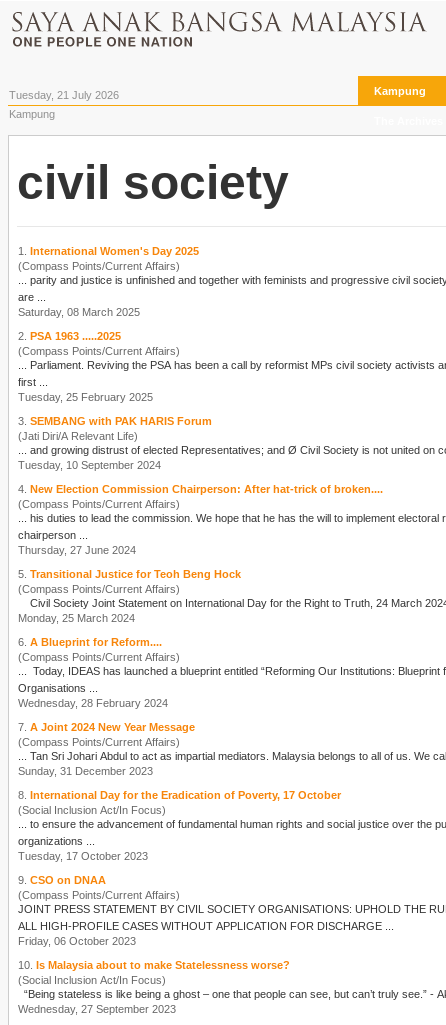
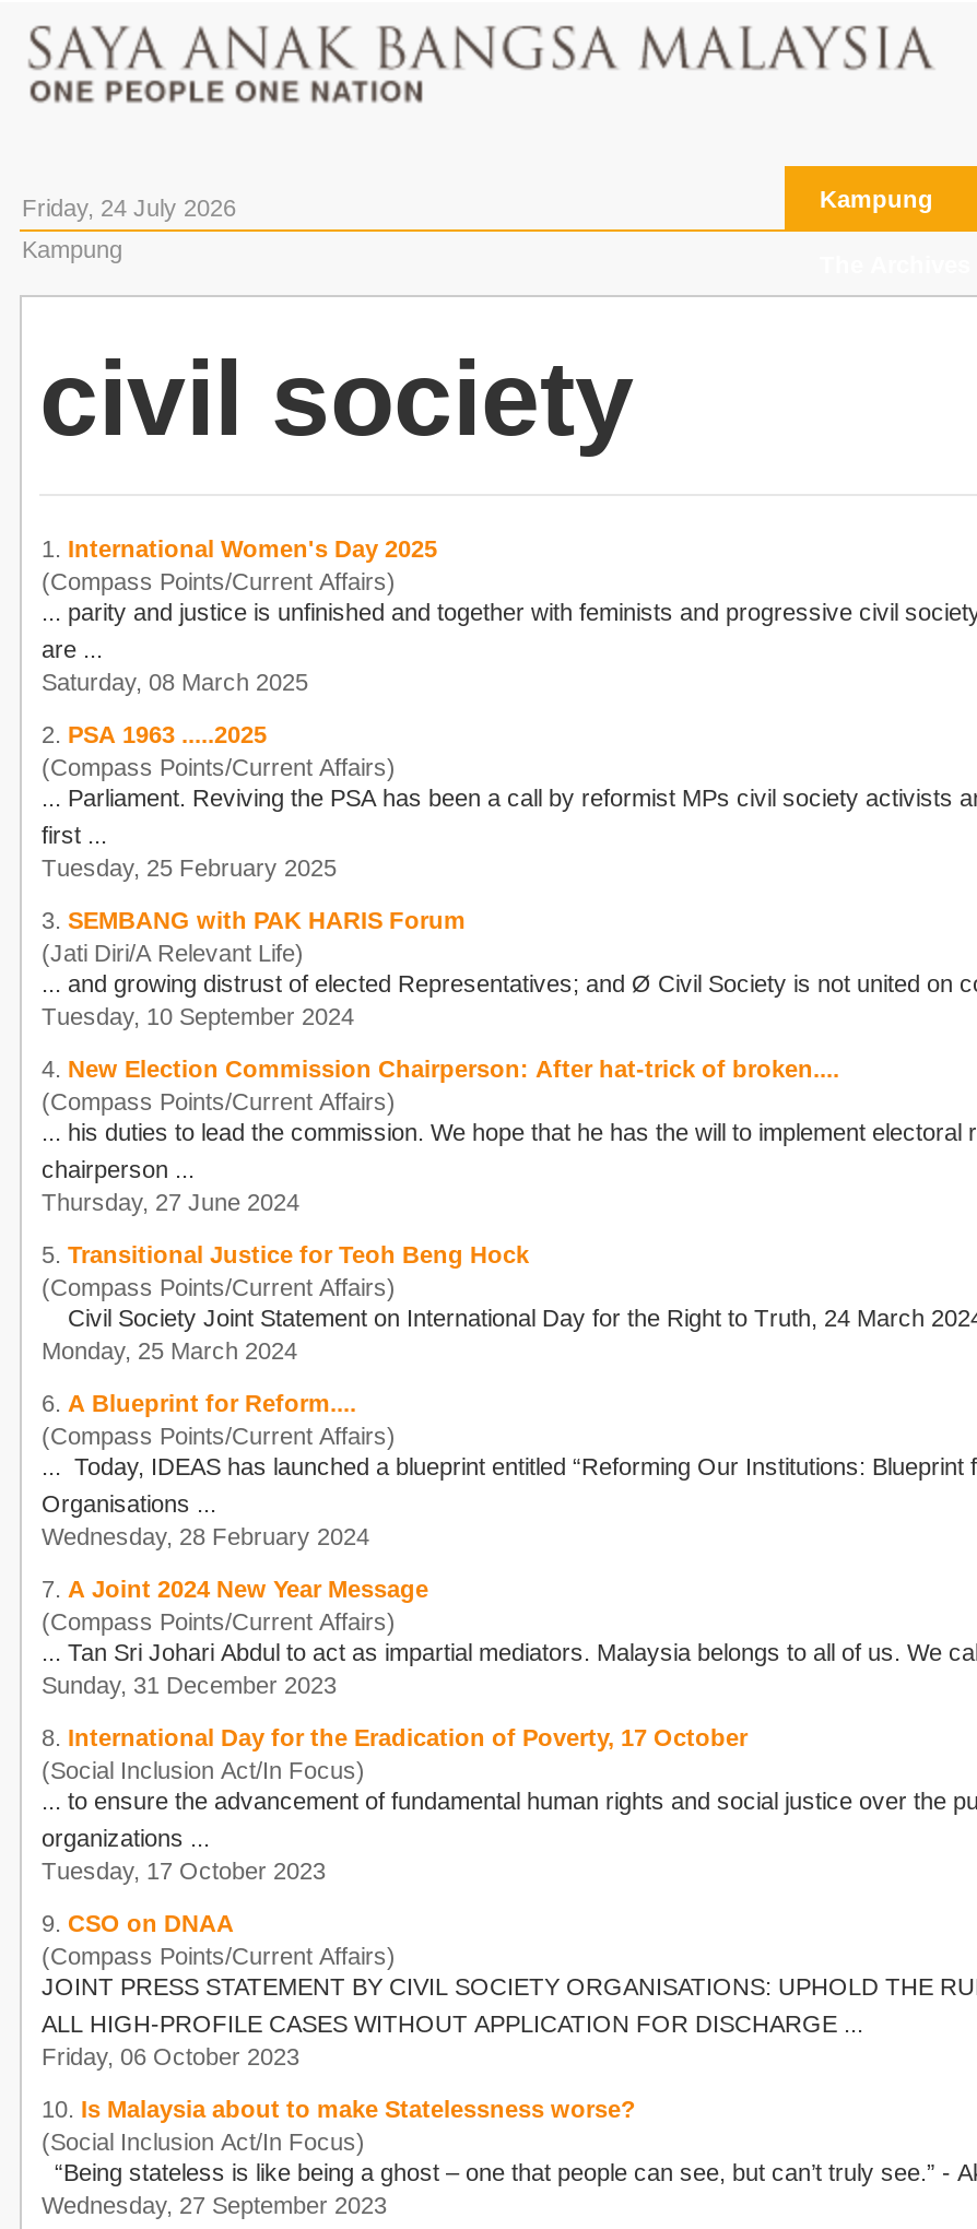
[9,89,119,101] Tuesday, 21 July 2026 -> [22,194,236,221] Friday, 24 July 2026

